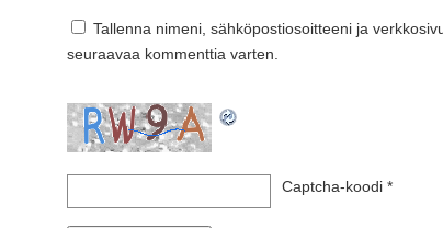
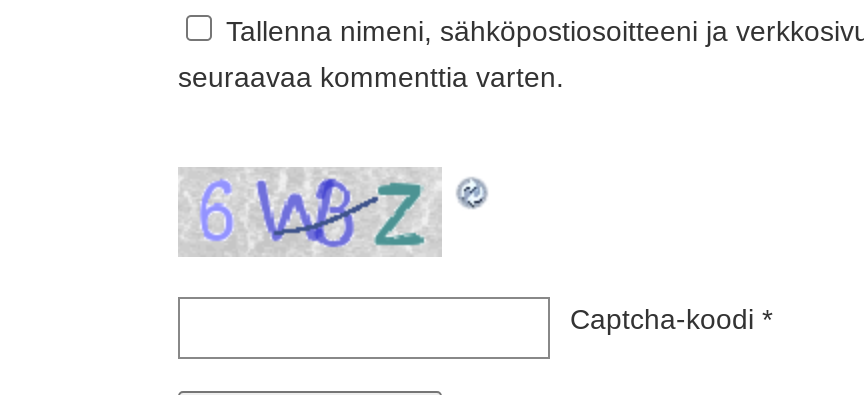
[69,103,211,152] [image] -> [182,169,438,257] [image]

